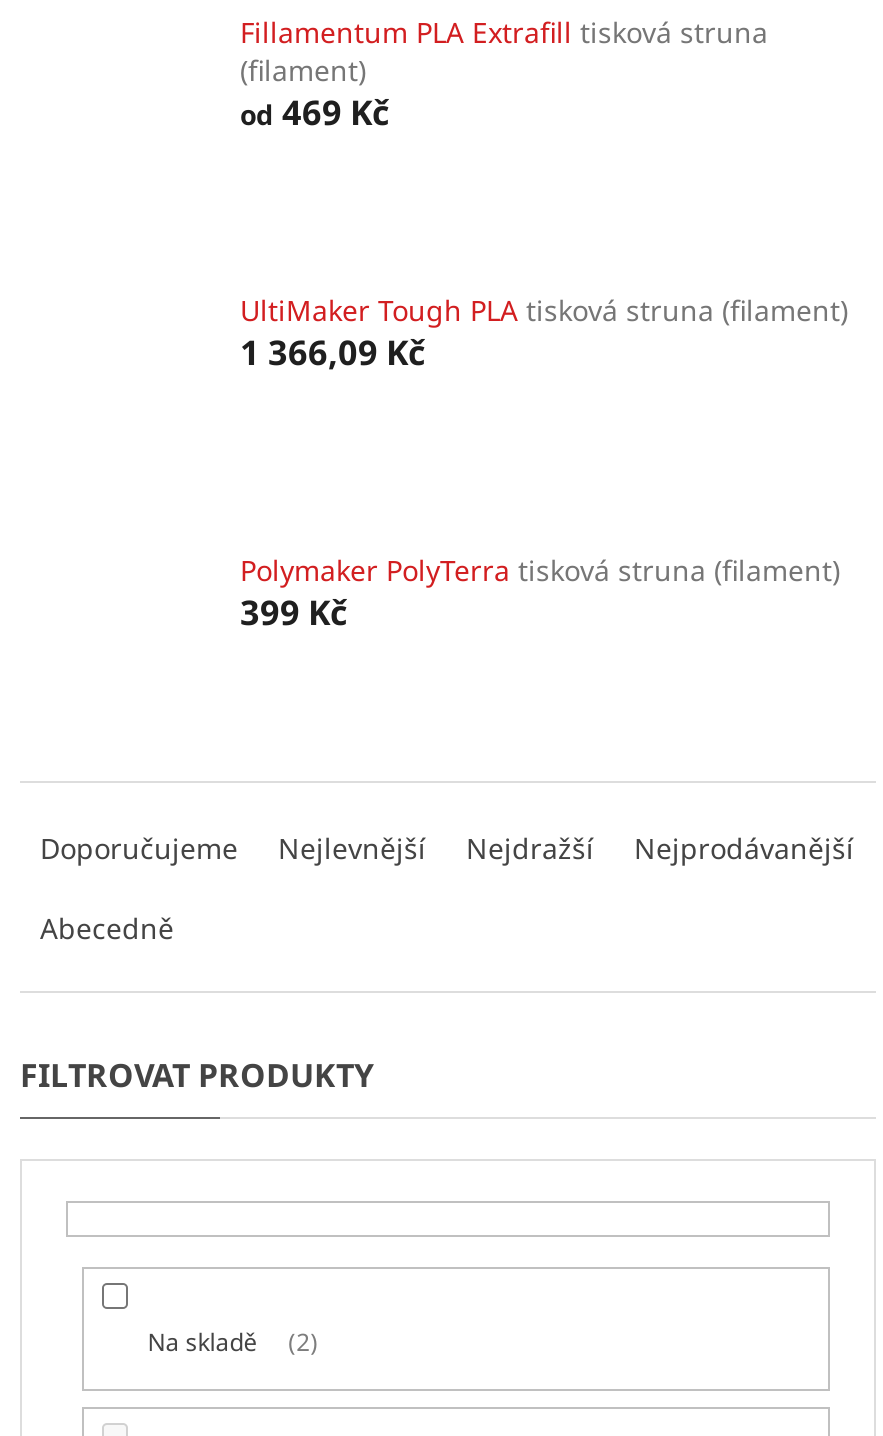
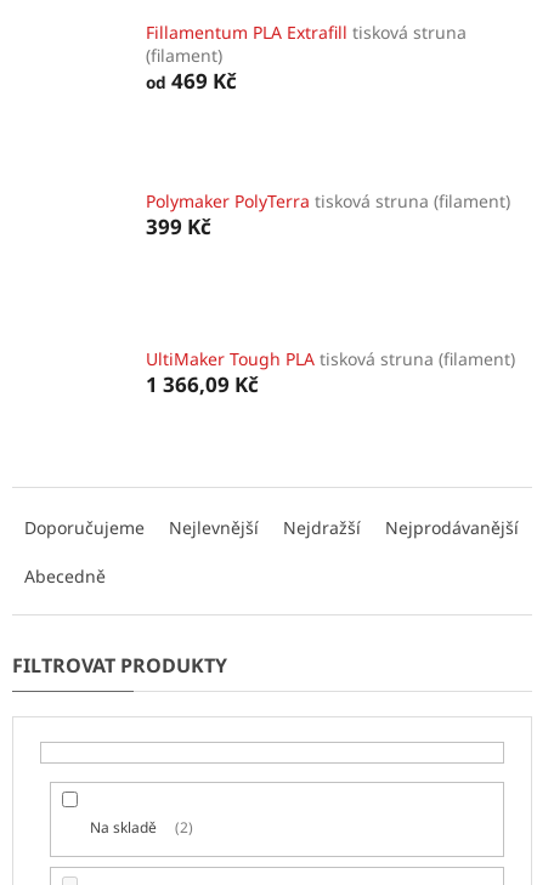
moved [240,292,848,376] -> [146,348,515,399]: UltiMaker Tough PLA tisková struna (filament) | 1 366,09 Kč
moved [240,552,840,636] -> [146,190,510,241]: Polymaker PolyTerra tisková struna (filament) | 399 Kč

